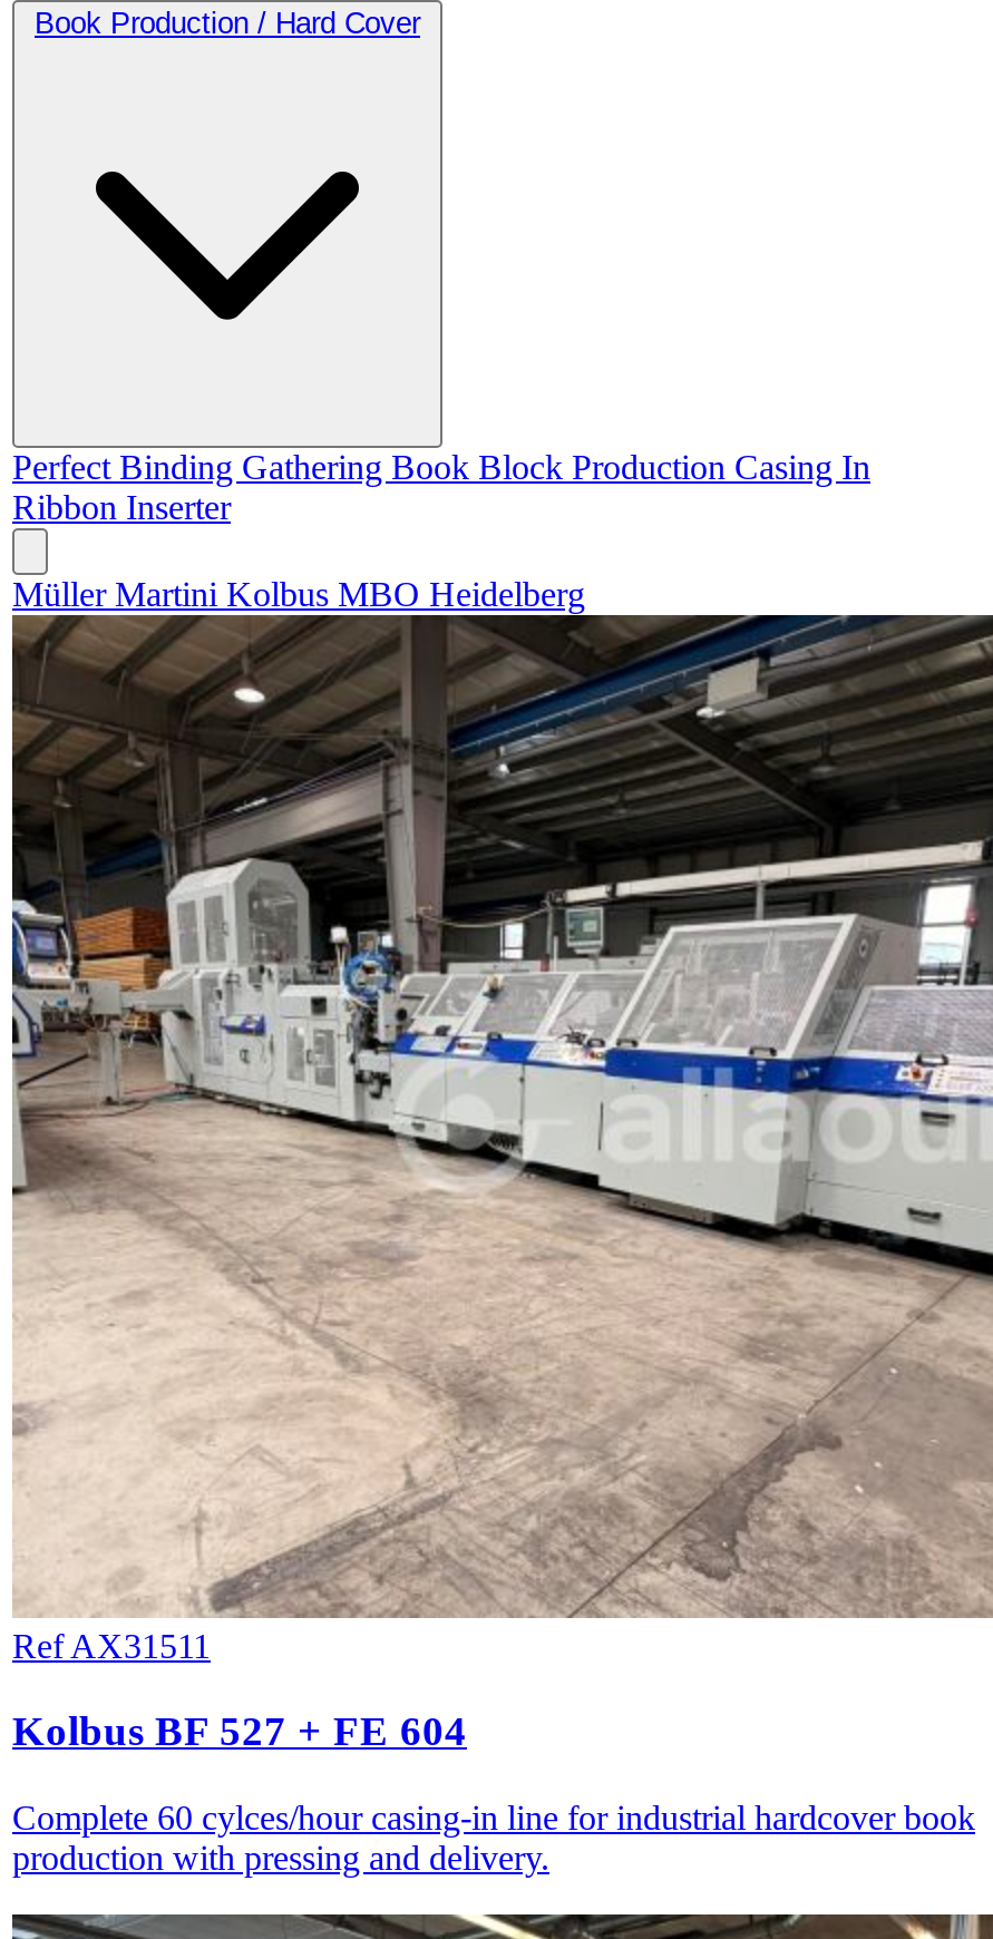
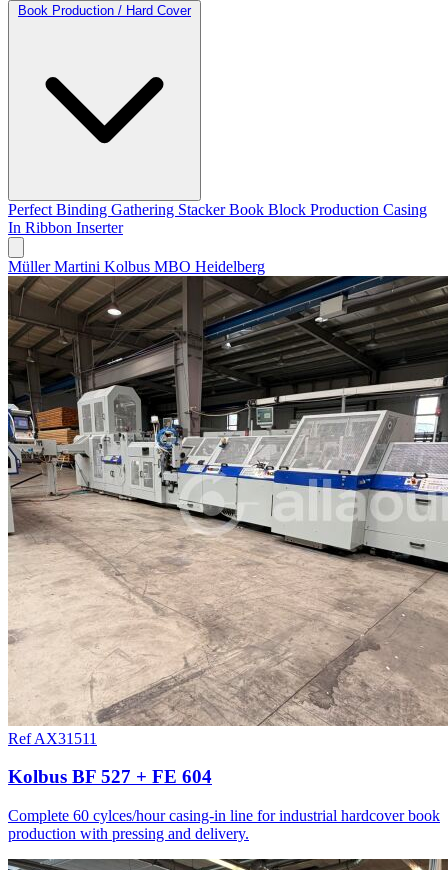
[12,447,870,525] Perfect BindingGatheringBook Block Production Casing In | Ribbon Inserter -> [8,200,427,235] Perfect BindingGatheringStacker Book Block Production Casing | In Ribbon Inserter

